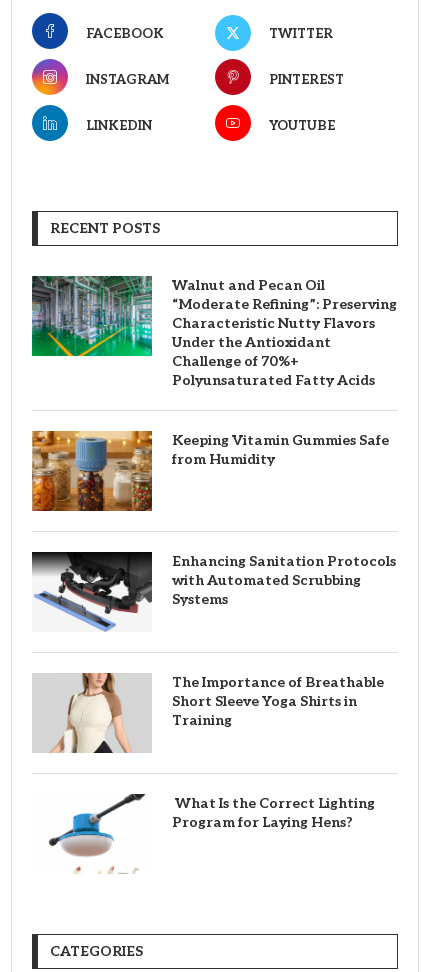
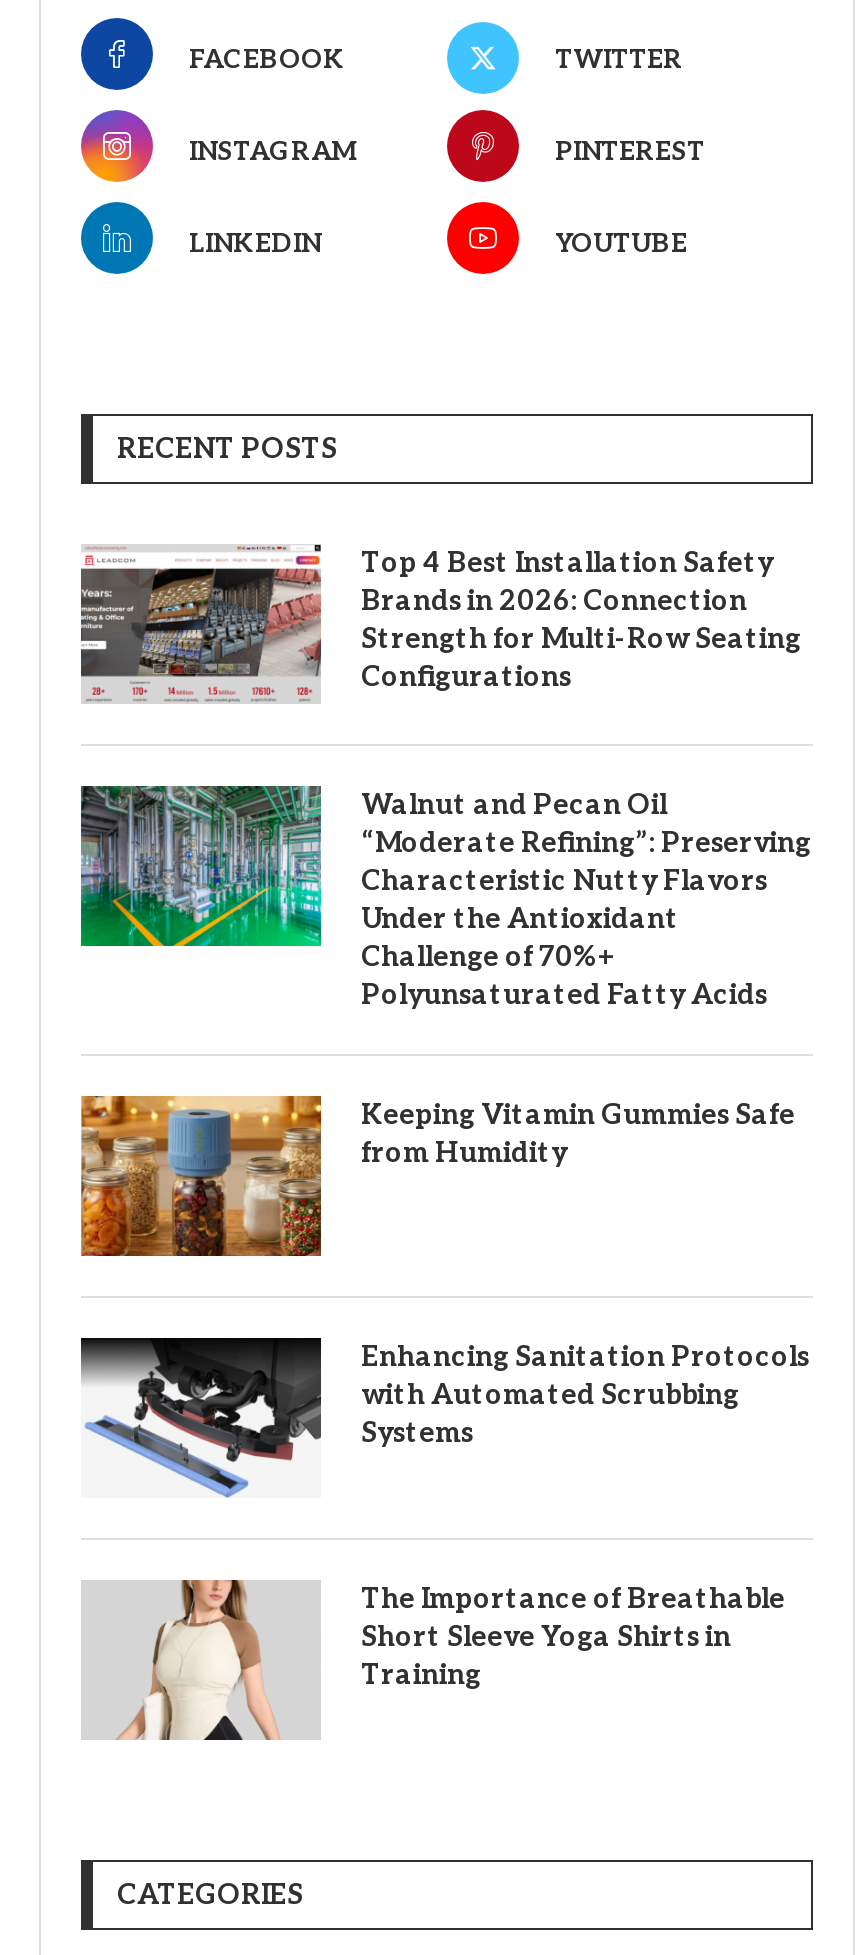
none -> [81,544,801,704] [image] | Top 4 Best Installation Safety | Brands in 2026: Connection | Strength for Multi-Row Seating | Configurations
moved [30,274,397,729] -> [77,782,811,1692]: [image] | Walnut and Pecan Oil | “Moderate Refining”: Preserving | ... | Short Sleeve Yoga Shirts in | Training
[33,793,375,857] [image] | What Is the Correct Lighting | Program for Laying Hens? -> none

